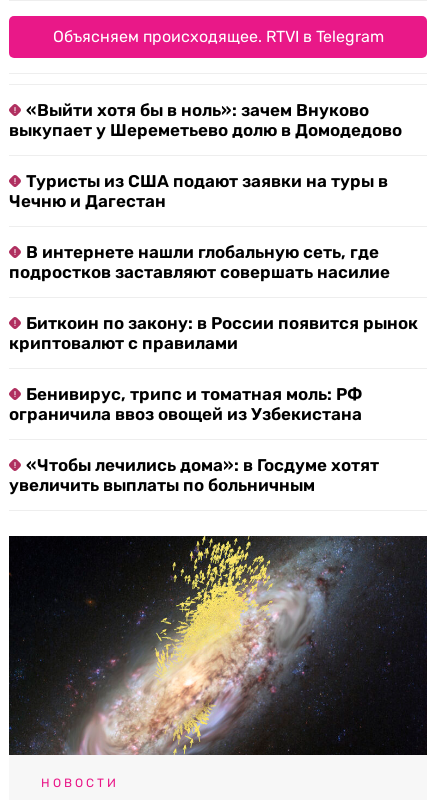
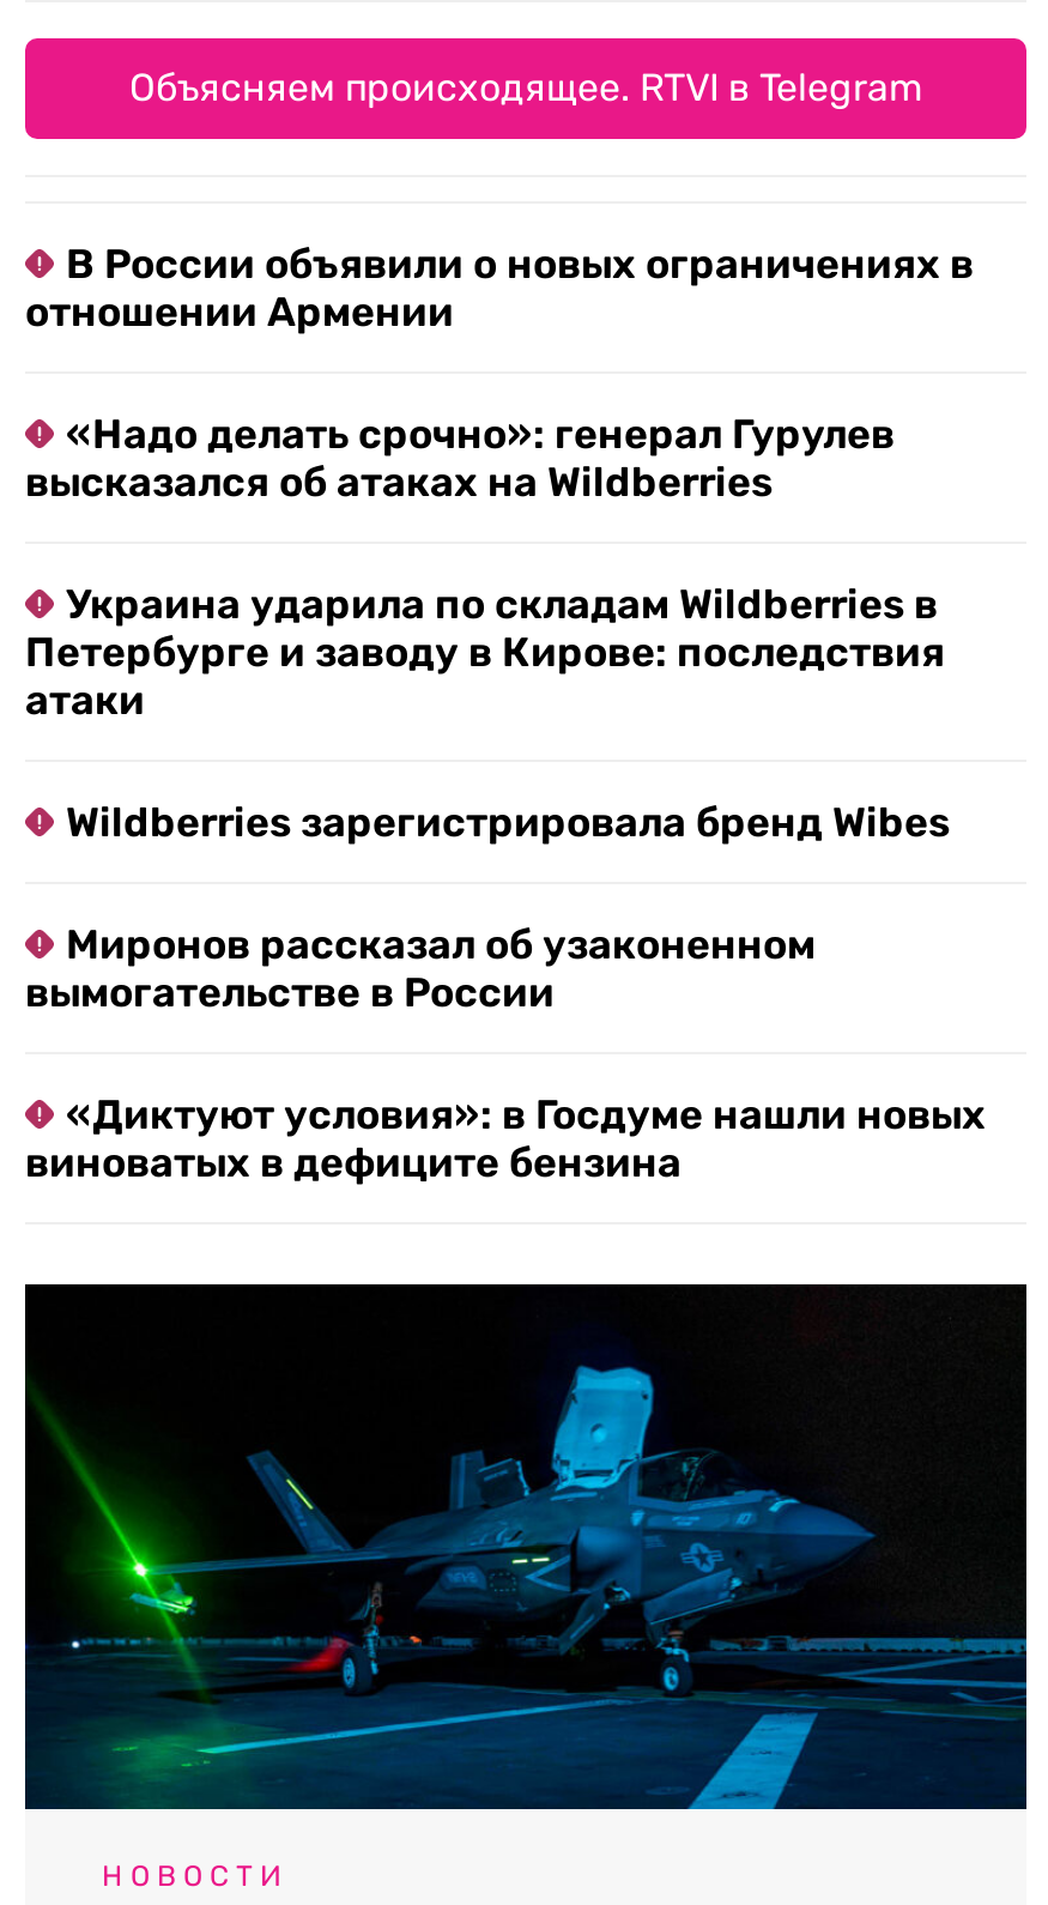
[9,100,402,140] «Выйти хотя бы в ноль»: зачем Внуково | выкупает у Шереметьево долю в Домодедово -> [25,240,974,336] В России объявили о новых ограничениях в | отношении Армении
[9,171,388,211] Туристы из США подают заявки на туры в | Чечню и Дагестан -> [25,410,895,506] «Надо делать срочно»: генерал Гурулев | высказался об атаках на Wildberries
[9,242,390,282] В интернете нашли глобальную сеть, где | подростков заставляют совершать насилие -> [25,580,945,724] Украина ударила по складам Wildberries в | Петербурге и заводу в Кирове: последствия | атаки
[9,313,418,353] Биткоин по закону: в России появится рынок | криптовалют с правилами -> [66,798,950,846] Wildberries зарегистрировала бренд Wibes
[9,384,362,424] Бенивирус, трипс и томатная моль: РФ | ограничила ввоз овощей из Узбекистана -> [25,920,816,1016] Миронов рассказал об узаконенном | вымогательстве в России
[9,455,379,495] «Чтобы лечились дома»: в Госдуме хотят | увеличить выплаты по больничным -> [25,1091,986,1186] «Диктуют условия»: в Госдуме нашли новых | виноватых в дефиците бензина
[9,535,427,756] [image] -> [25,1287,1026,1812] [image]

